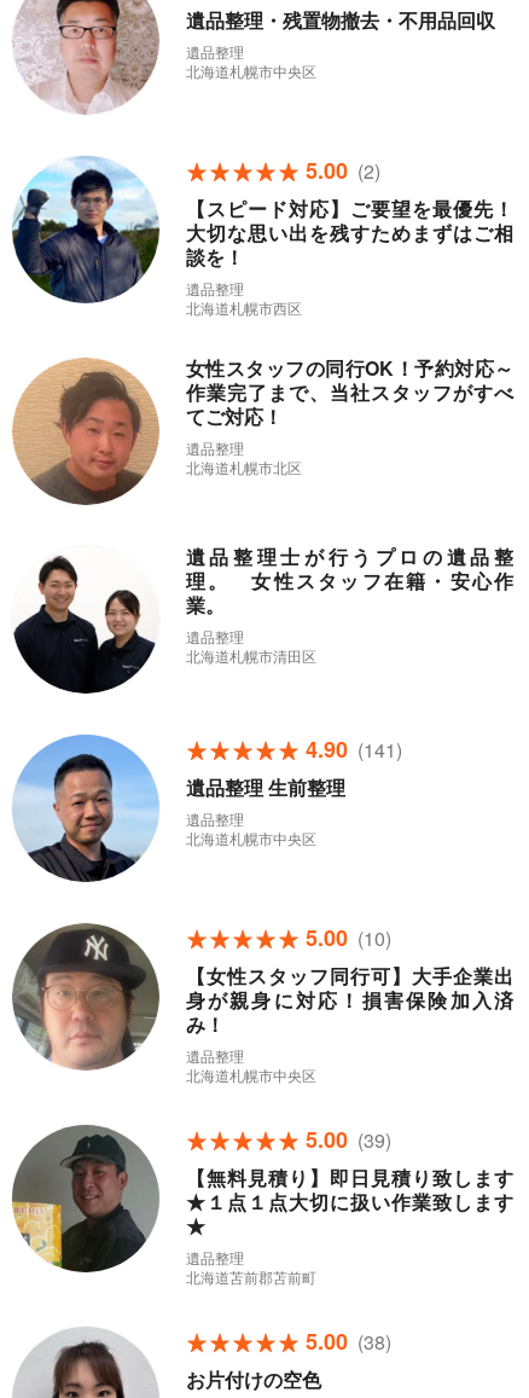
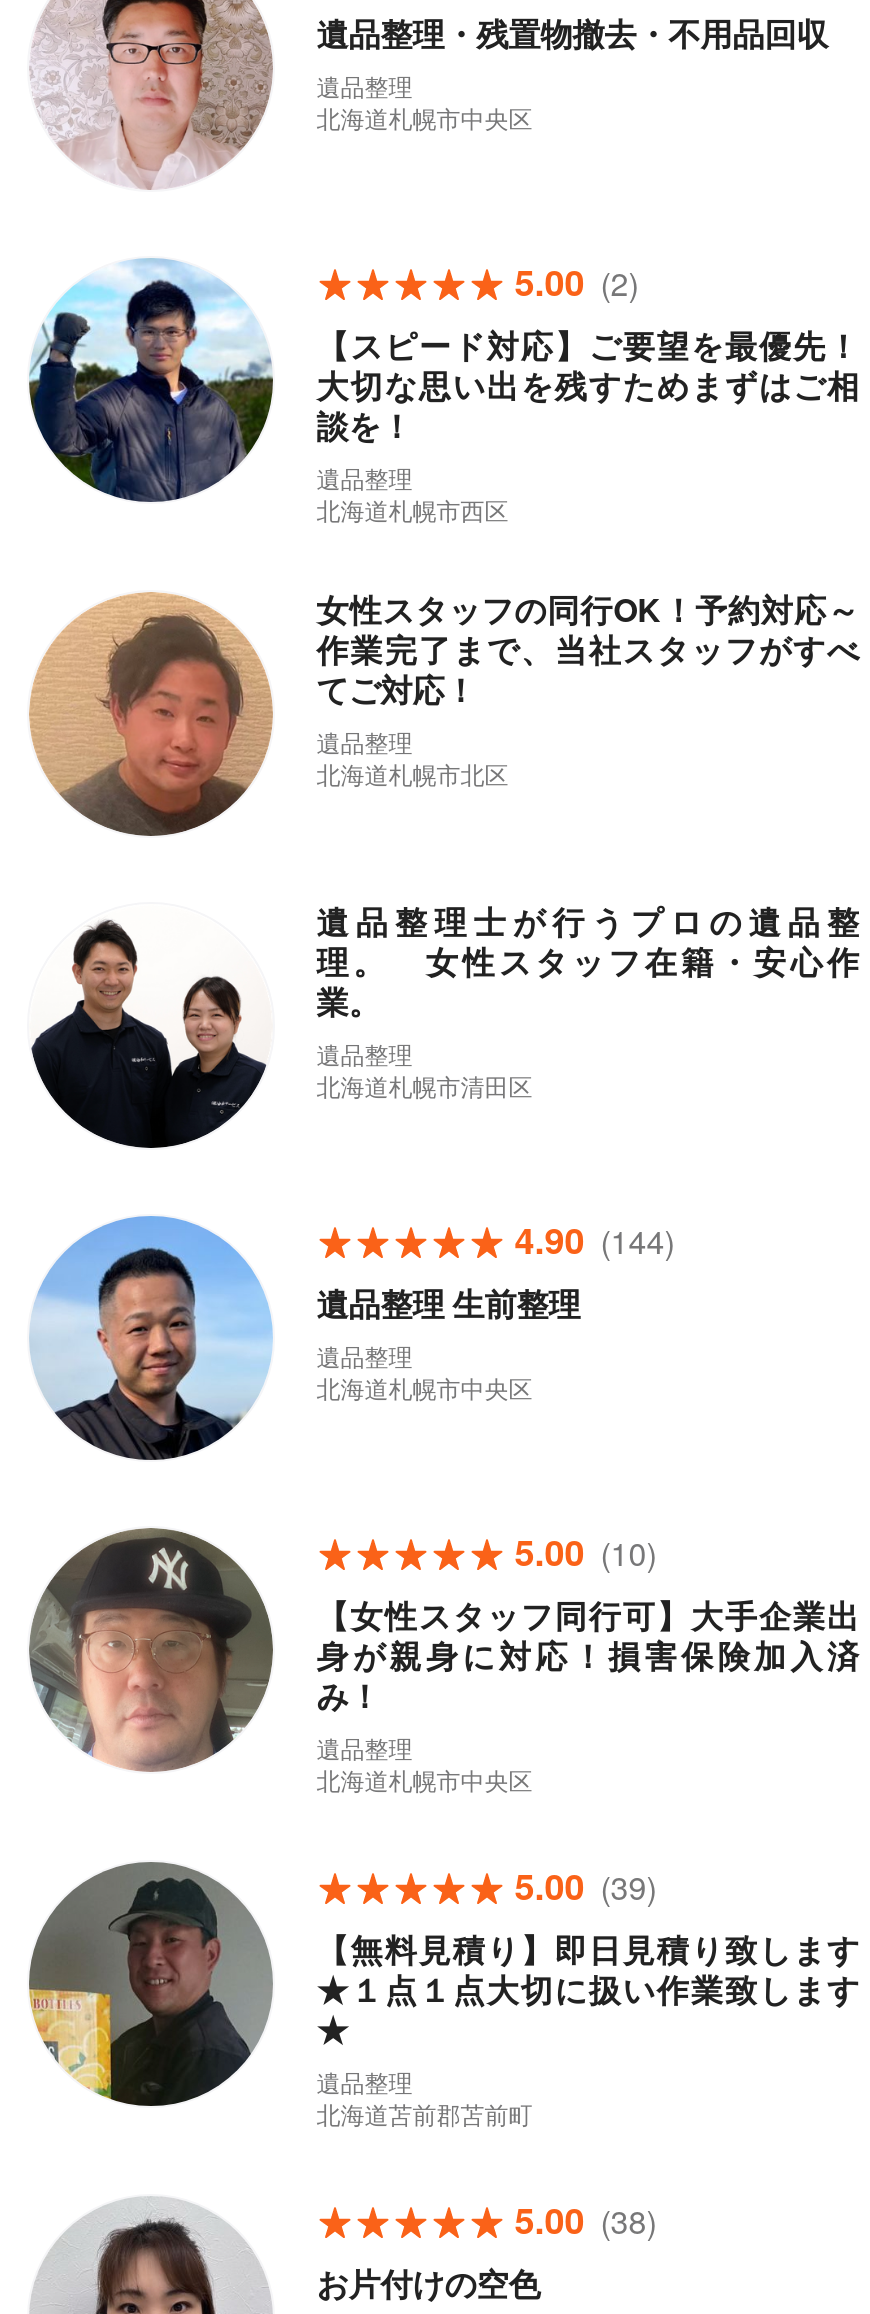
[305,733,402,765] 4.90 (141) -> [515,1214,675,1266] 4.90 (144)

